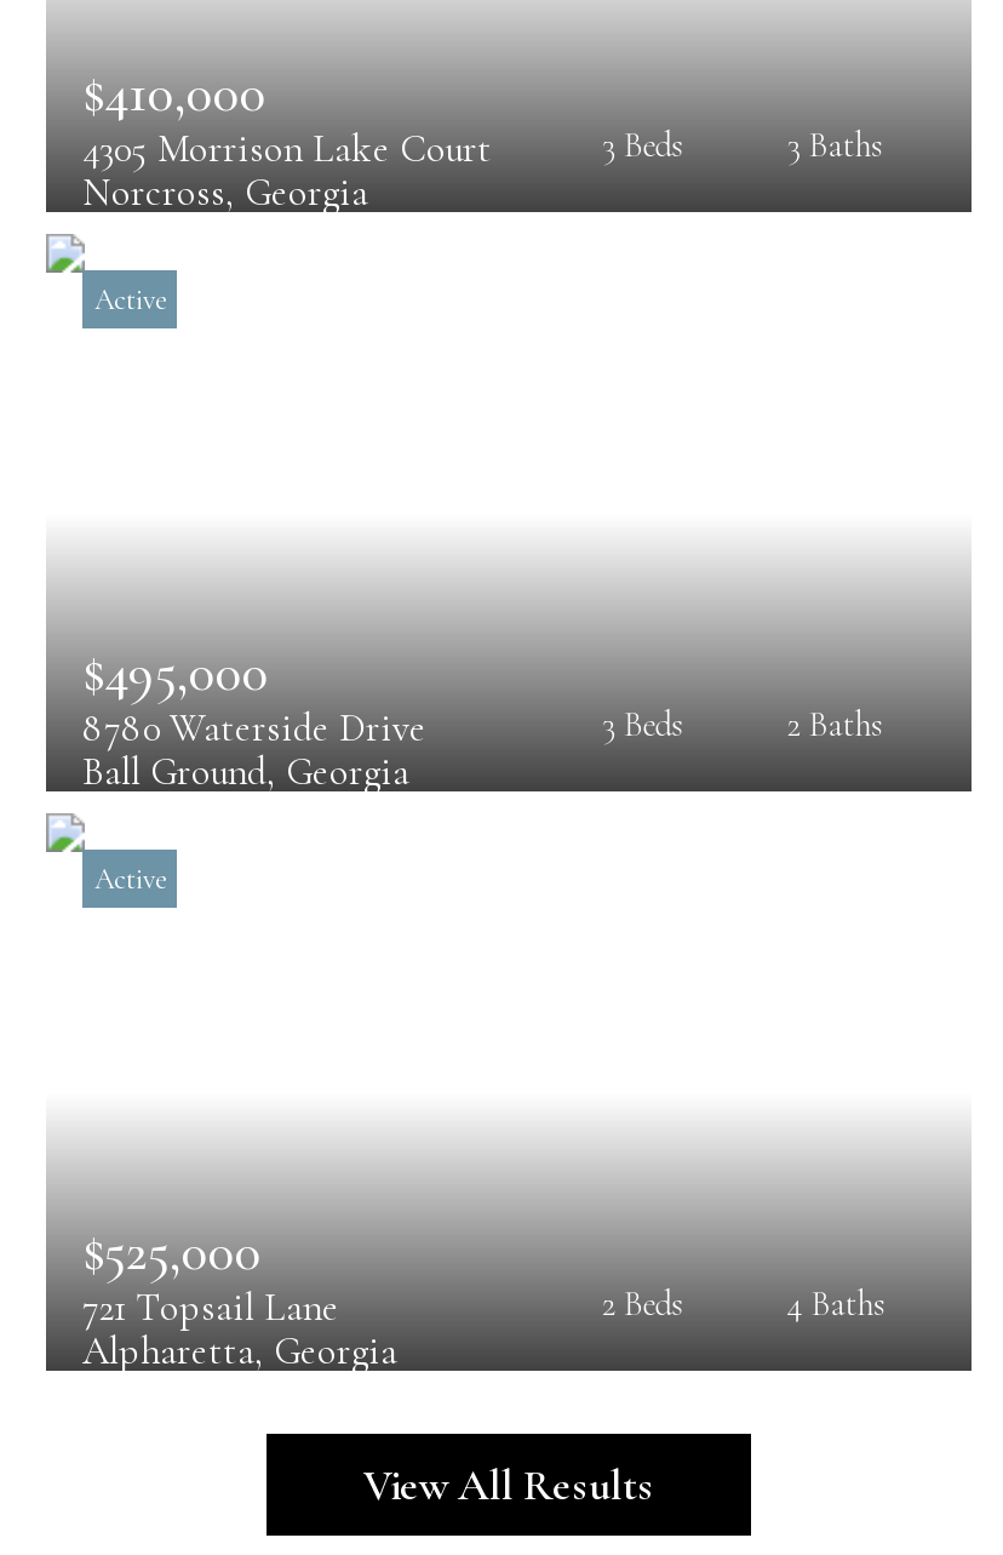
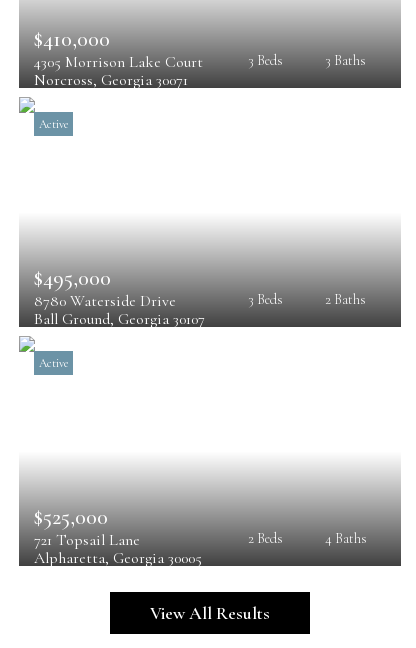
[82,168,368,216] Norcross, Georgia -> [34,70,188,90] Norcross, Georgia 30071
[82,747,409,796] Ball Ground, Georgia -> [34,309,205,329] Ball Ground, Georgia 30107
[82,1327,397,1375] Alpharetta, Georgia -> [34,548,202,568] Alpharetta, Georgia 30005

